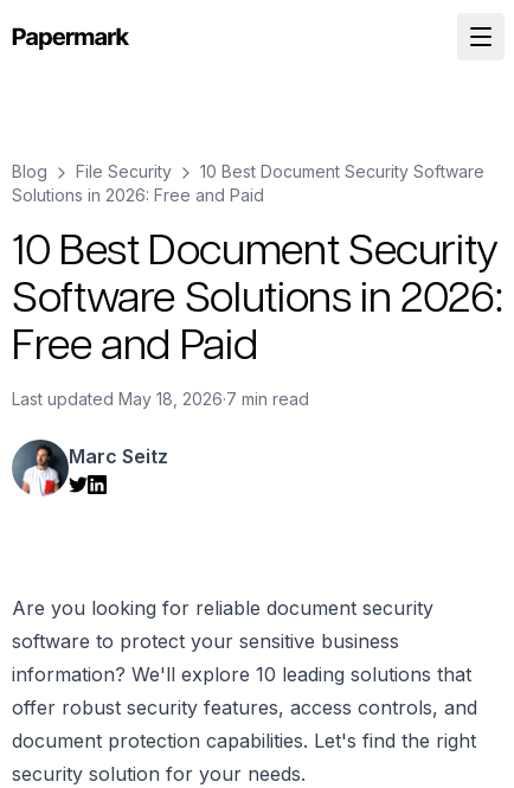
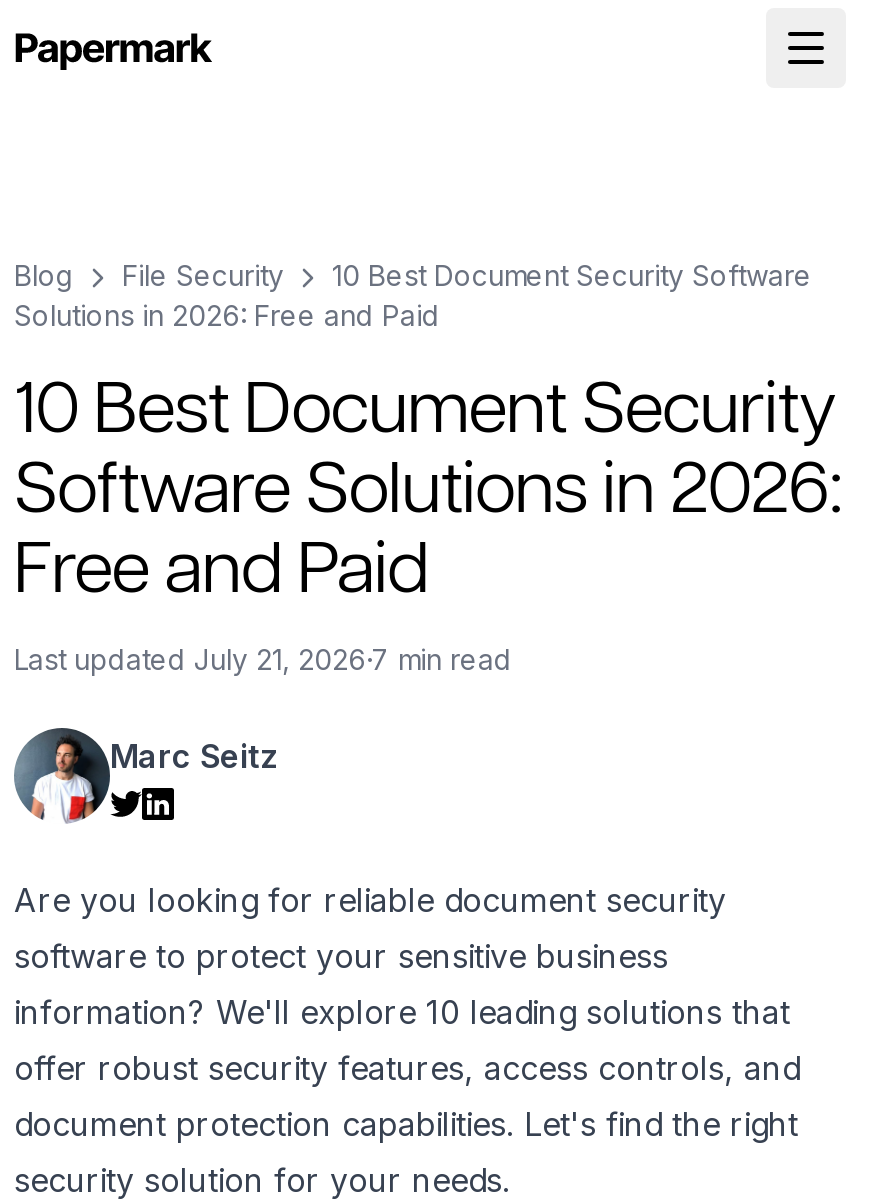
[12,389,309,409] Last updated May 18, 2026·7 min read -> [14,642,512,676] Last updated July 21, 2026·7 min read

